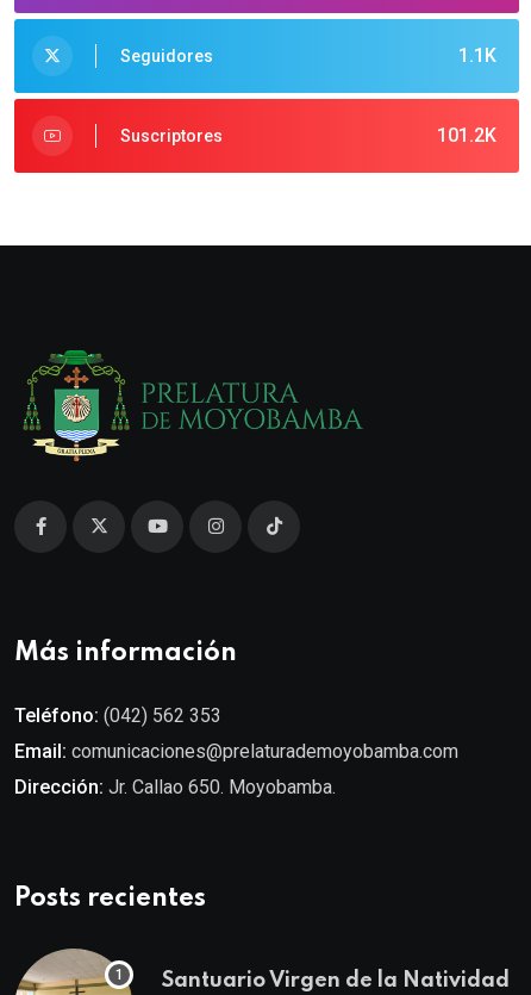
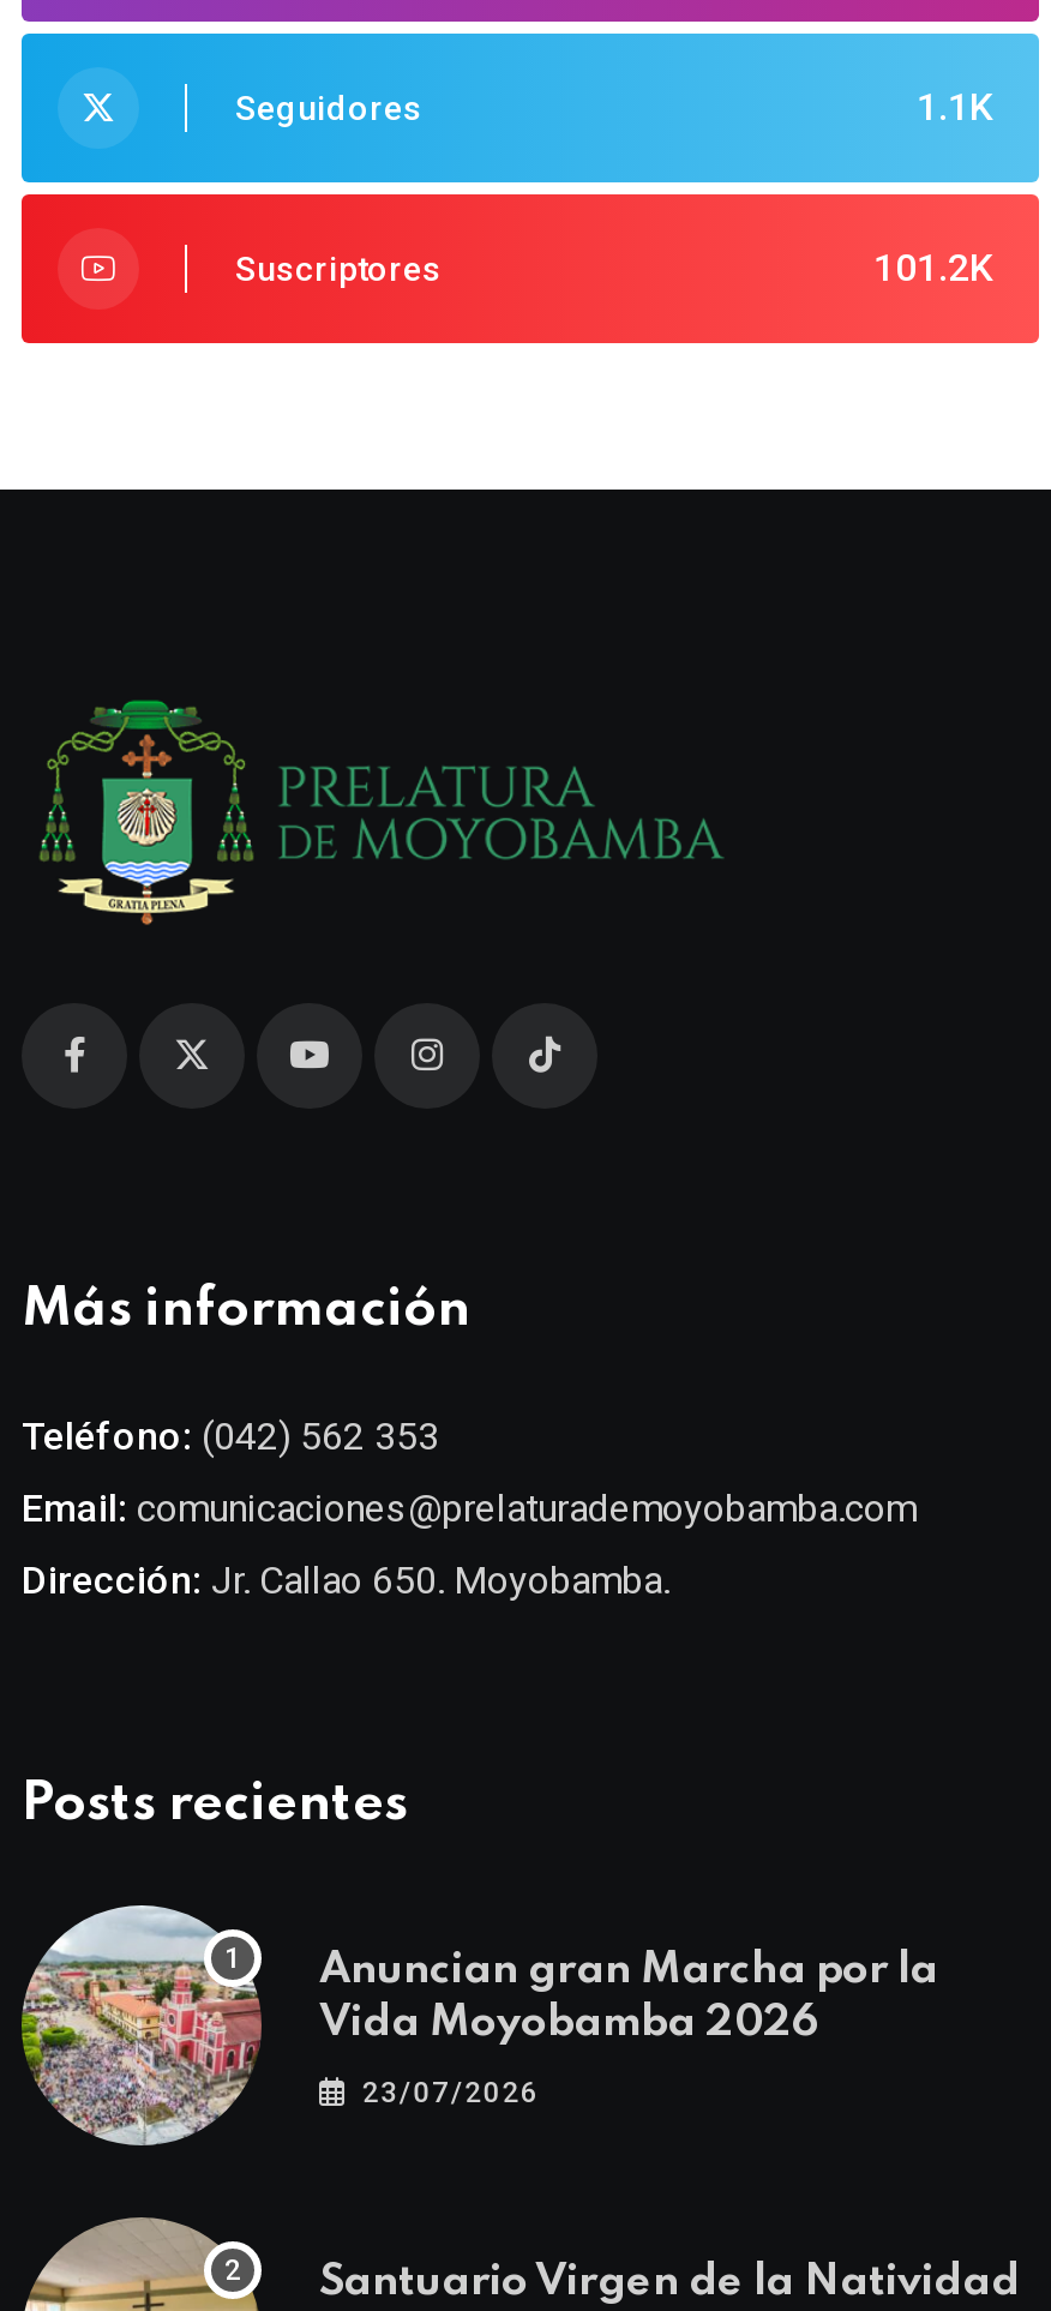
none -> [19,1903,938,2148] [image] | Anuncian gran Marcha por la | Vida Moyobamba 2026 | 23/07/2026

